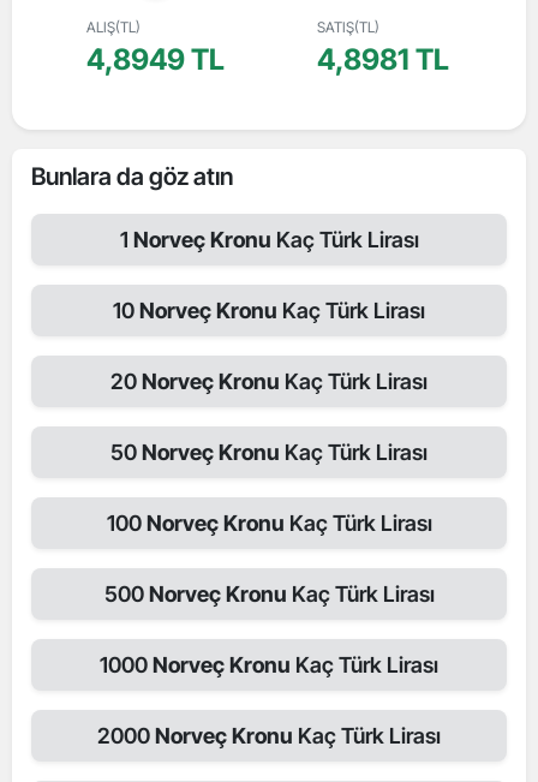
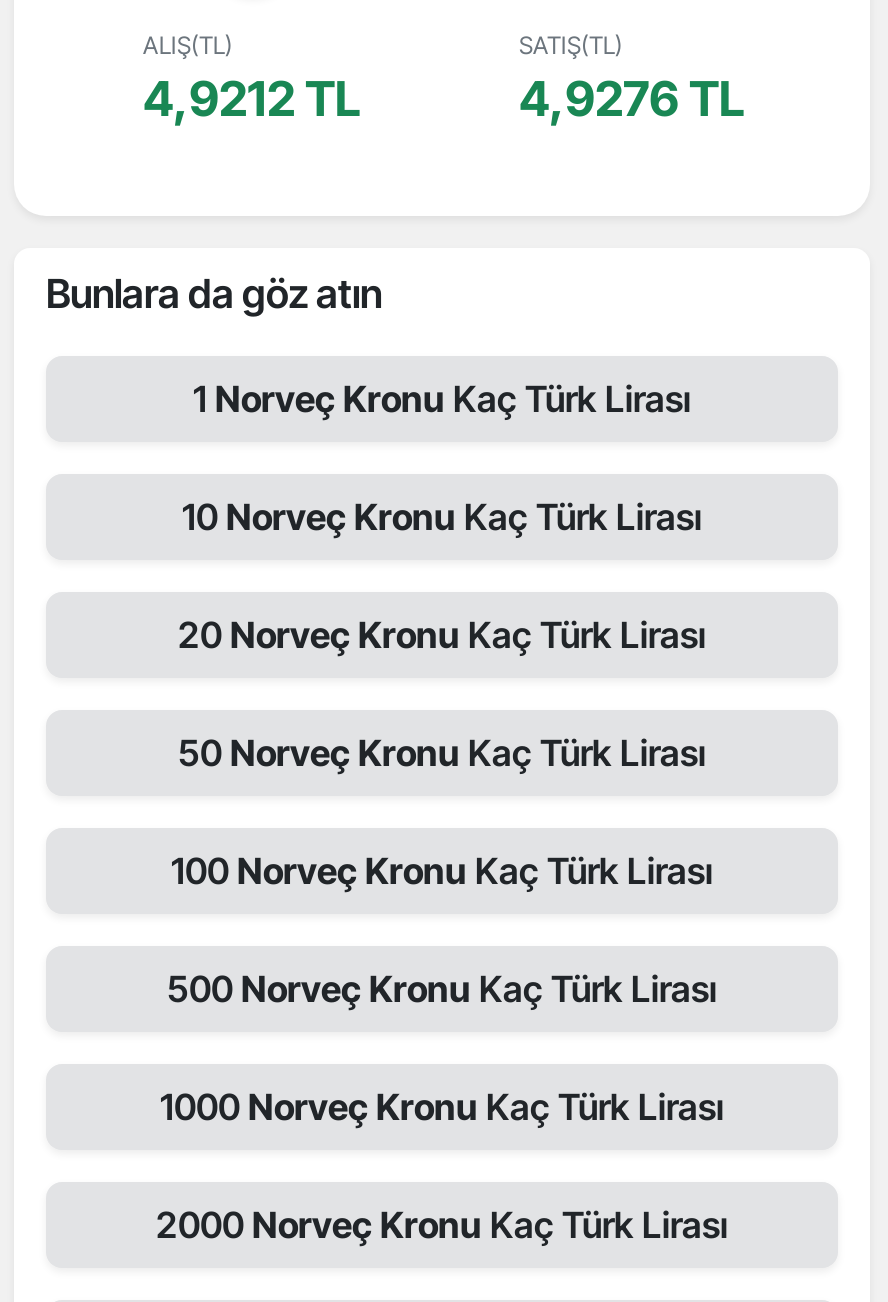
[86,41,224,76] 4,8949 TL -> [143,69,361,127] 4,9212 TL
[317,41,449,76] 4,8981 TL -> [519,69,745,127] 4,9276 TL

